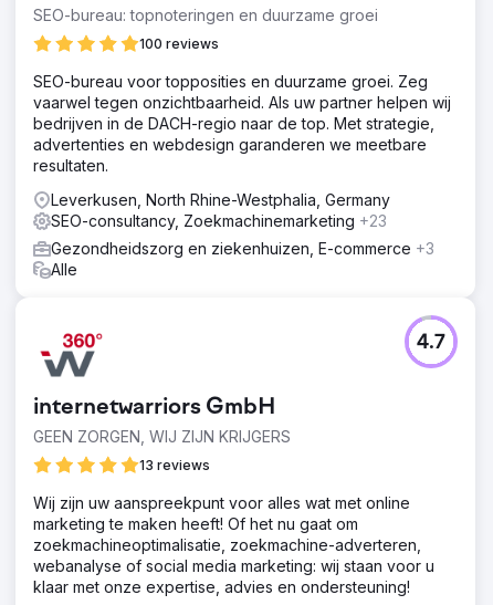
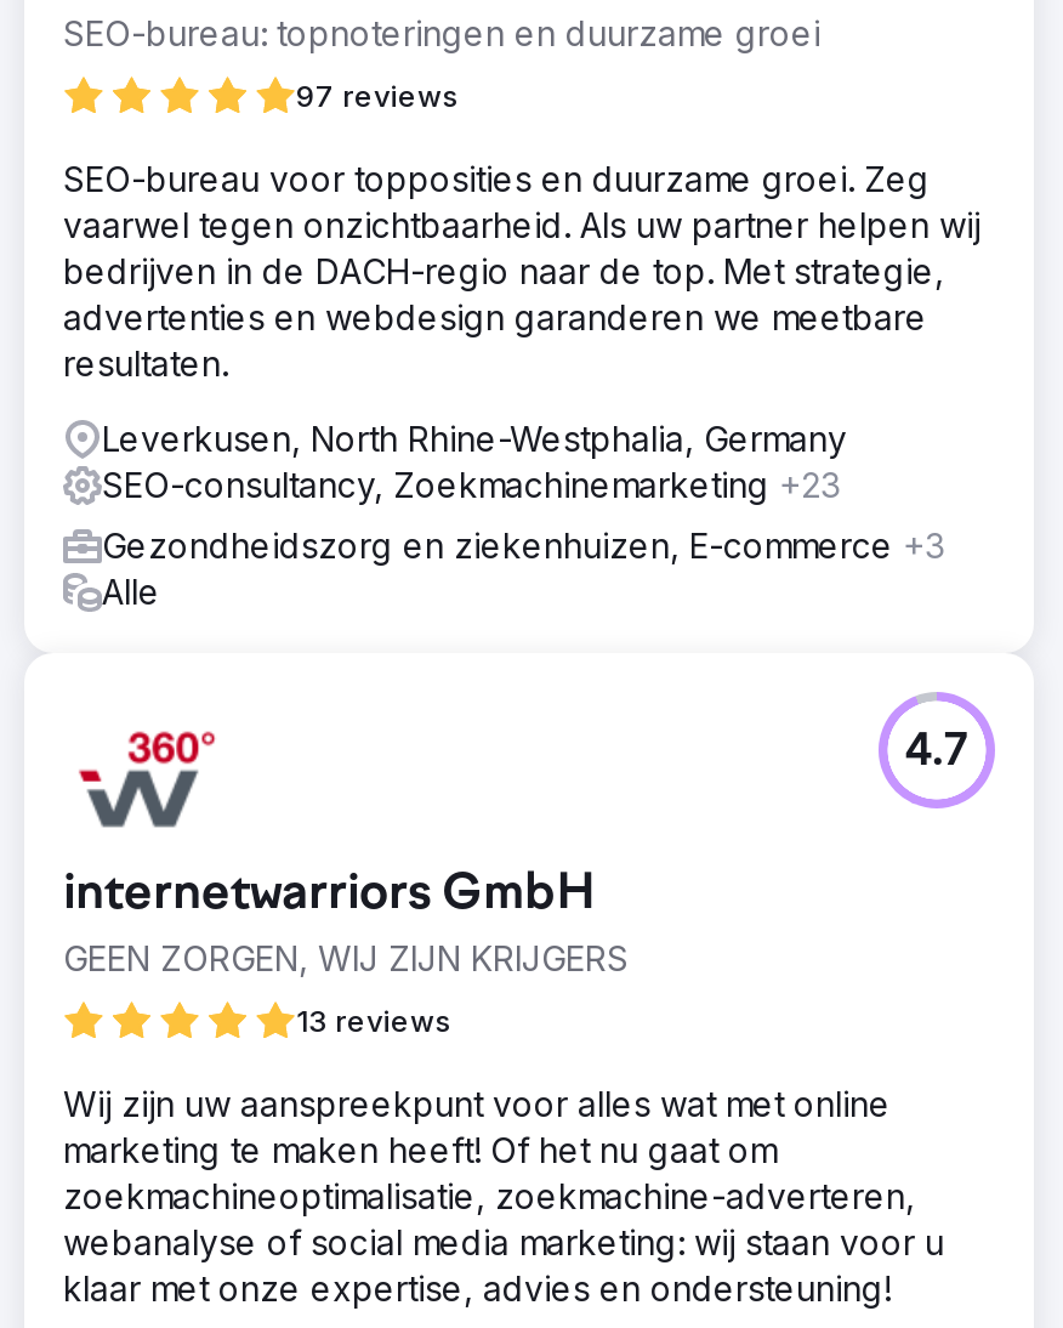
[139,35,219,52] 100 reviews -> [296,77,459,113] 97 reviews

